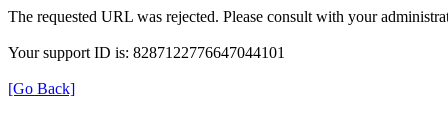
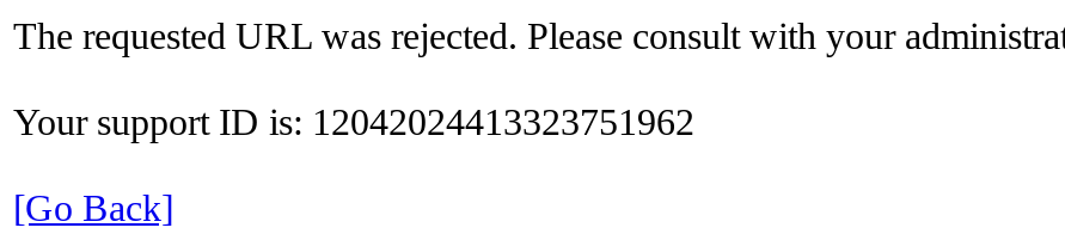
[8,44,285,61] Your support ID is: 8287122776647044101 -> [13,101,694,142] Your support ID is: 12042024413323751962

